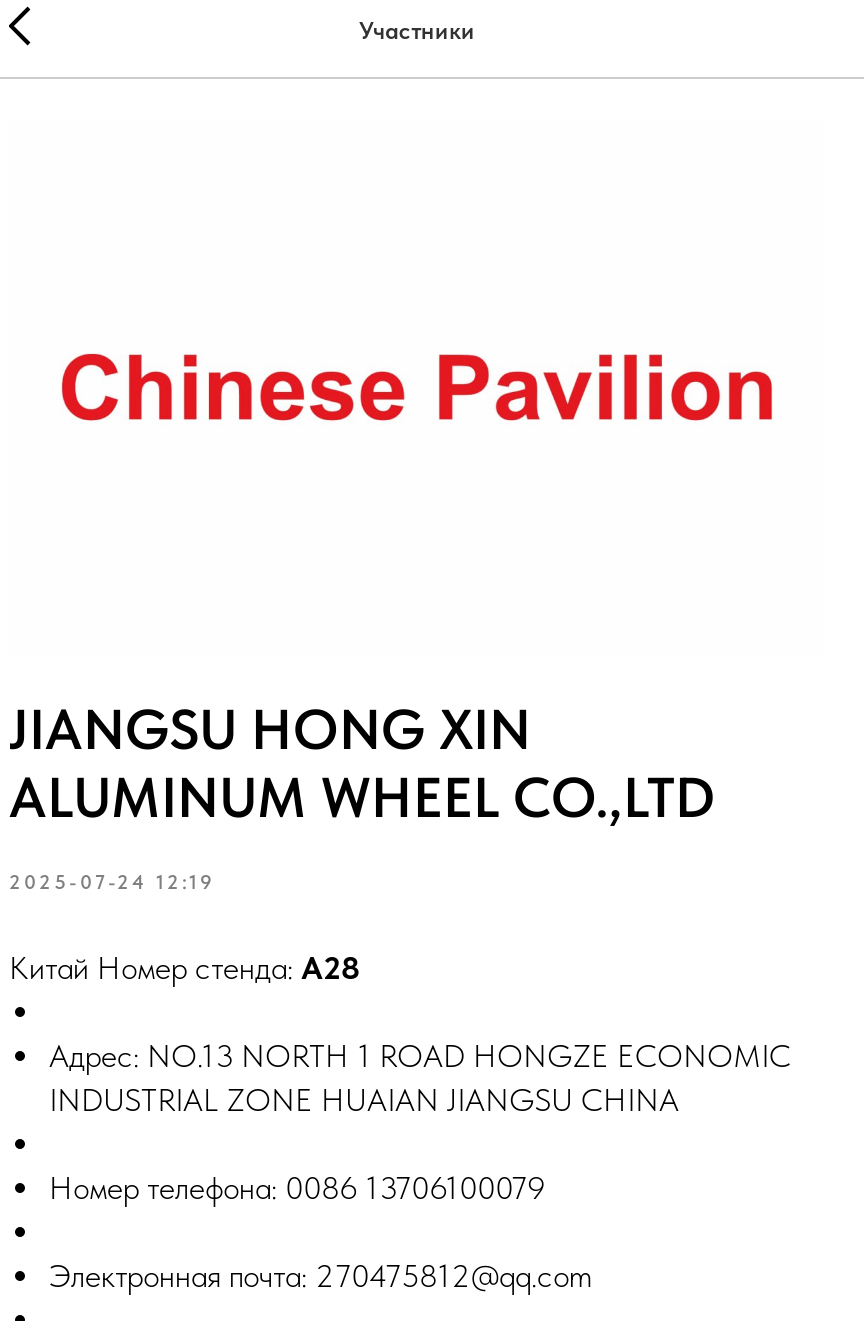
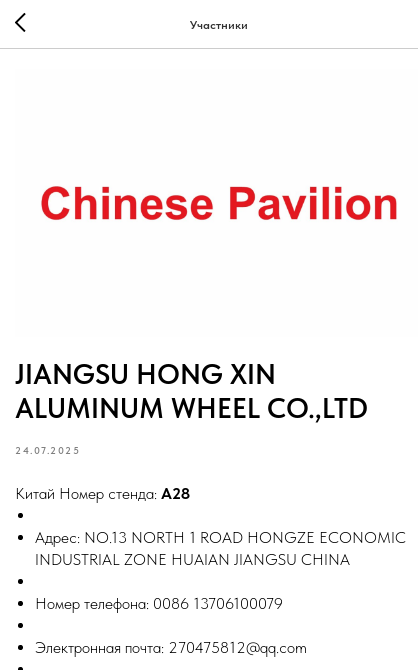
[9,869,215,893] 2025-07-24 12:19 -> [15,444,80,456] 24.07.2025

